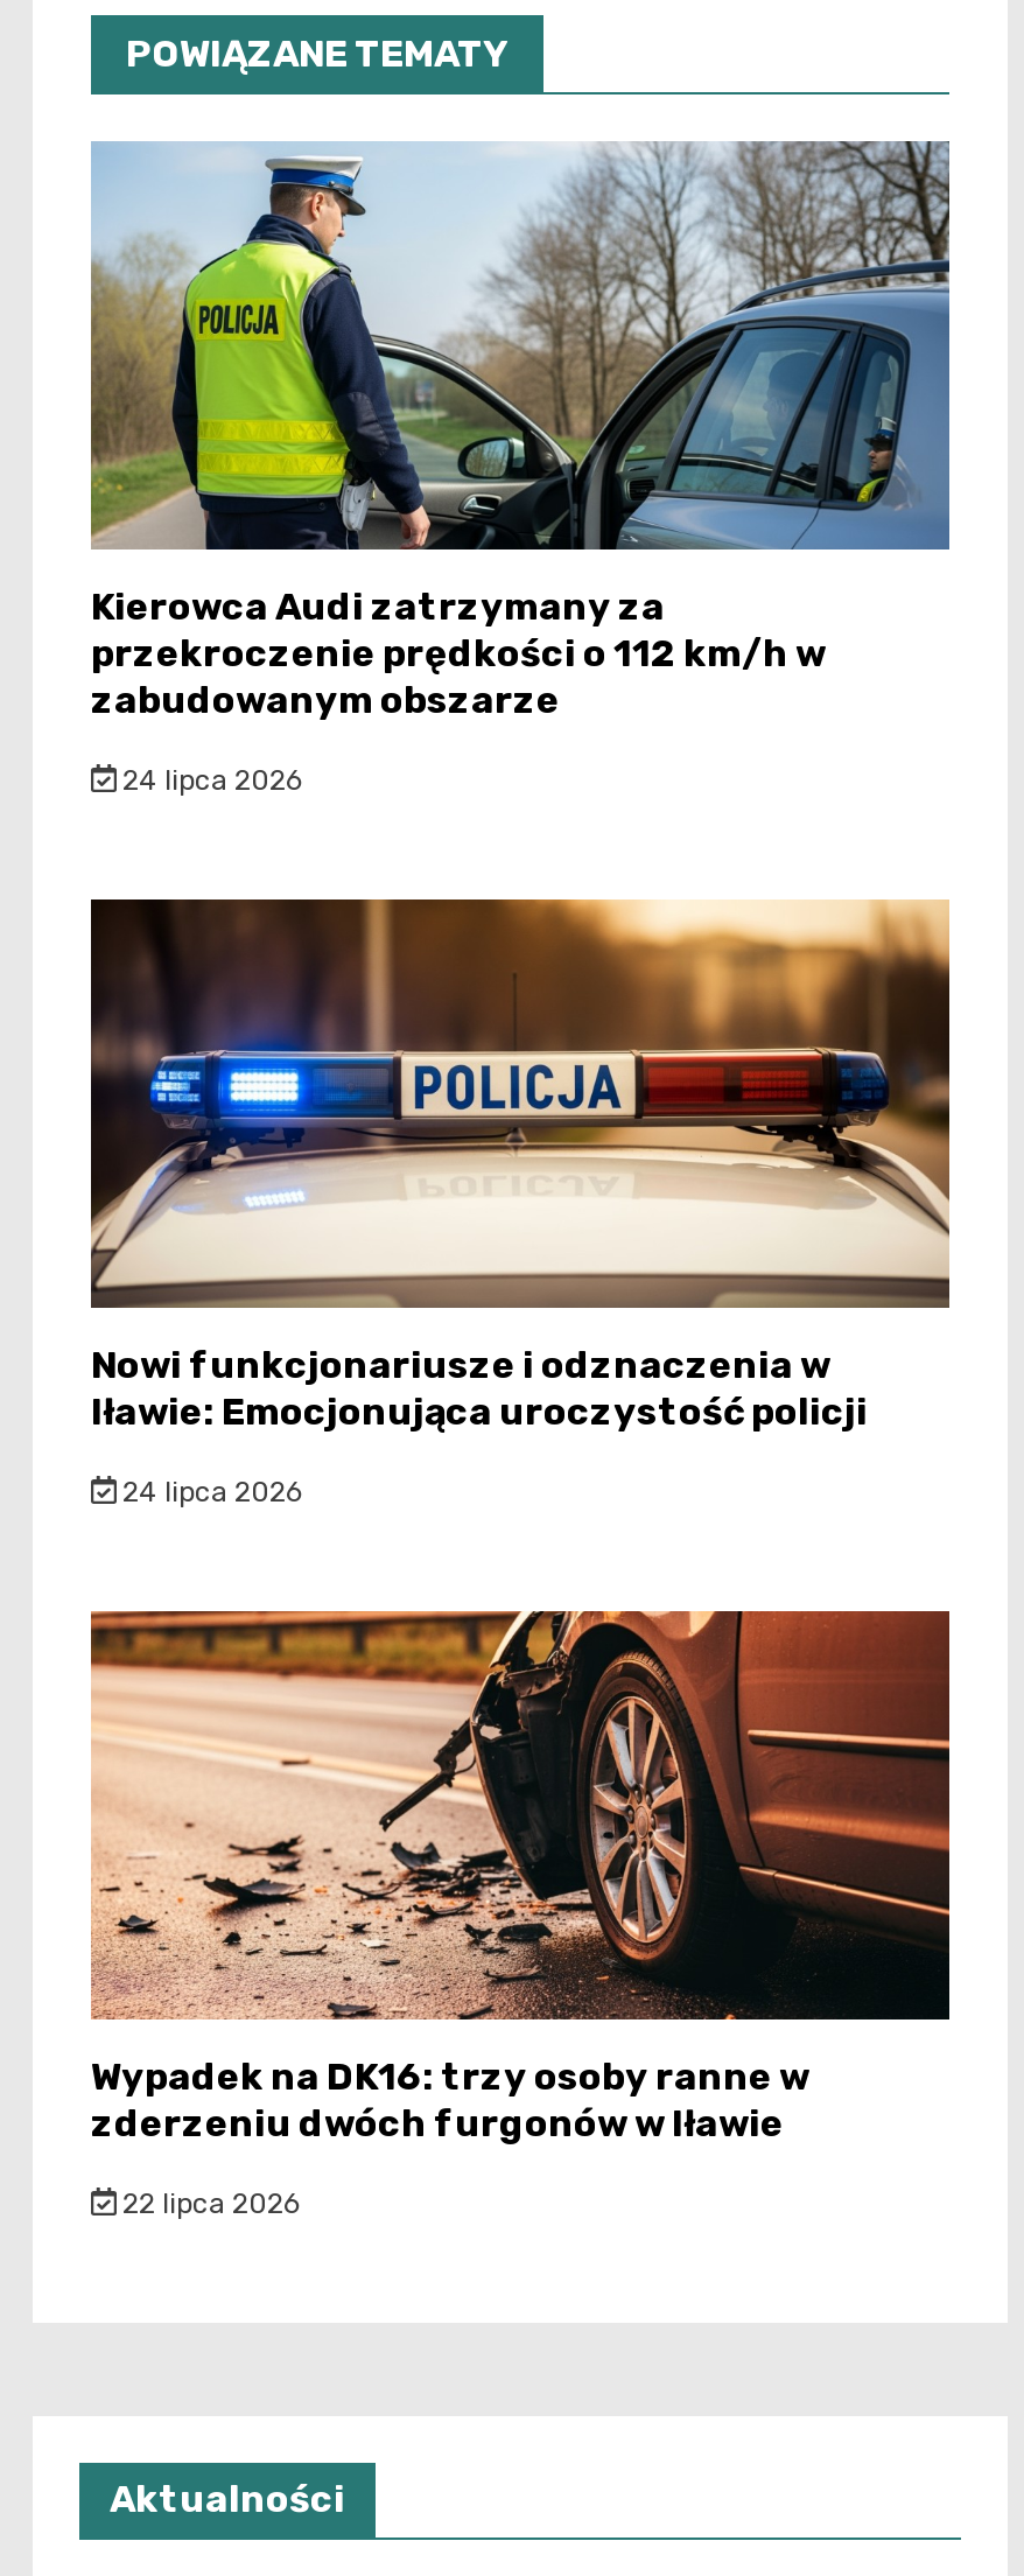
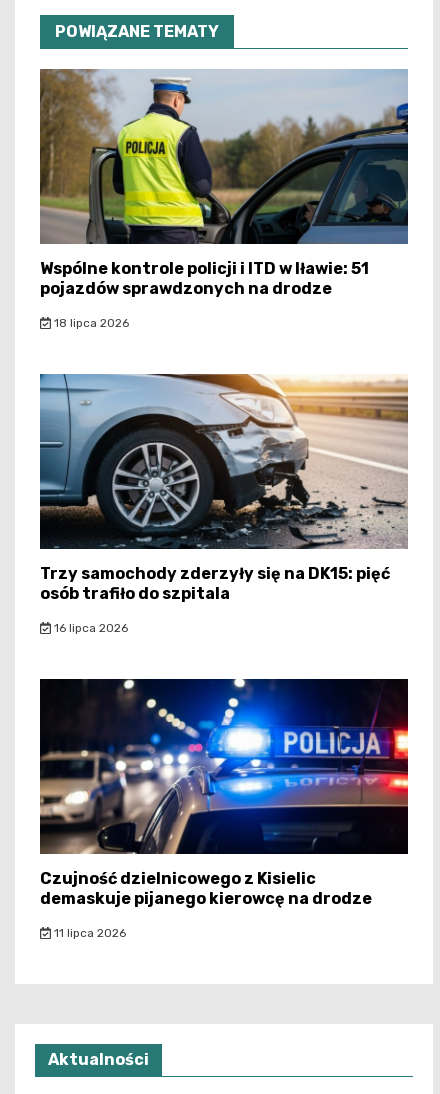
[91,141,952,722] [image] | Kierowca Audi zatrzymany za | przekroczenie prędkości o 112 km/h w | zabudowanym obszarze -> [39,68,409,298] [image] | Wspólne kontrole policji i ITD w Iławie: 51 | pojazdów sprawdzonych na drodze
[115,764,302,797] 24 lipca 2026 -> [50,316,128,330] 18 lipca 2026
[89,897,949,1434] [image] | Nowi funkcjonariusze i odznaczenia w | Iławie: Emocjonująca uroczystość policji -> [39,373,408,603] [image] | Trzy samochody zderzyły się na DK15: pięć | osób trafiło do szpitala
[115,1476,302,1509] 24 lipca 2026 -> [50,621,127,635] 16 lipca 2026
[89,1609,952,2146] [image] | Wypadek na DK16: trzy osoby ranne w | zderzeniu dwóch furgonów w Iławie -> [39,678,409,908] [image] | Czujność dzielnicowego z Kisielic | demaskuje pijanego kierowcę na drodze
[115,2188,300,2220] 22 lipca 2026 -> [50,926,125,940] 11 lipca 2026

